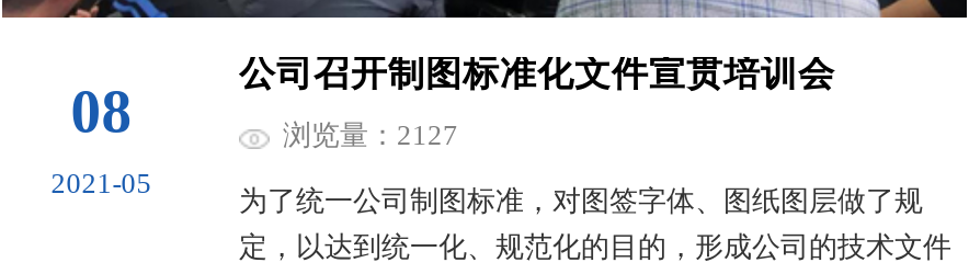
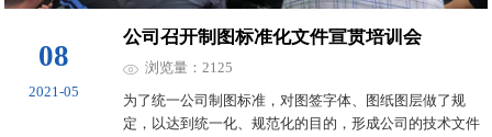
[283,119,458,152] 浏览量：2127 -> [145,60,233,76] 浏览量：2125

